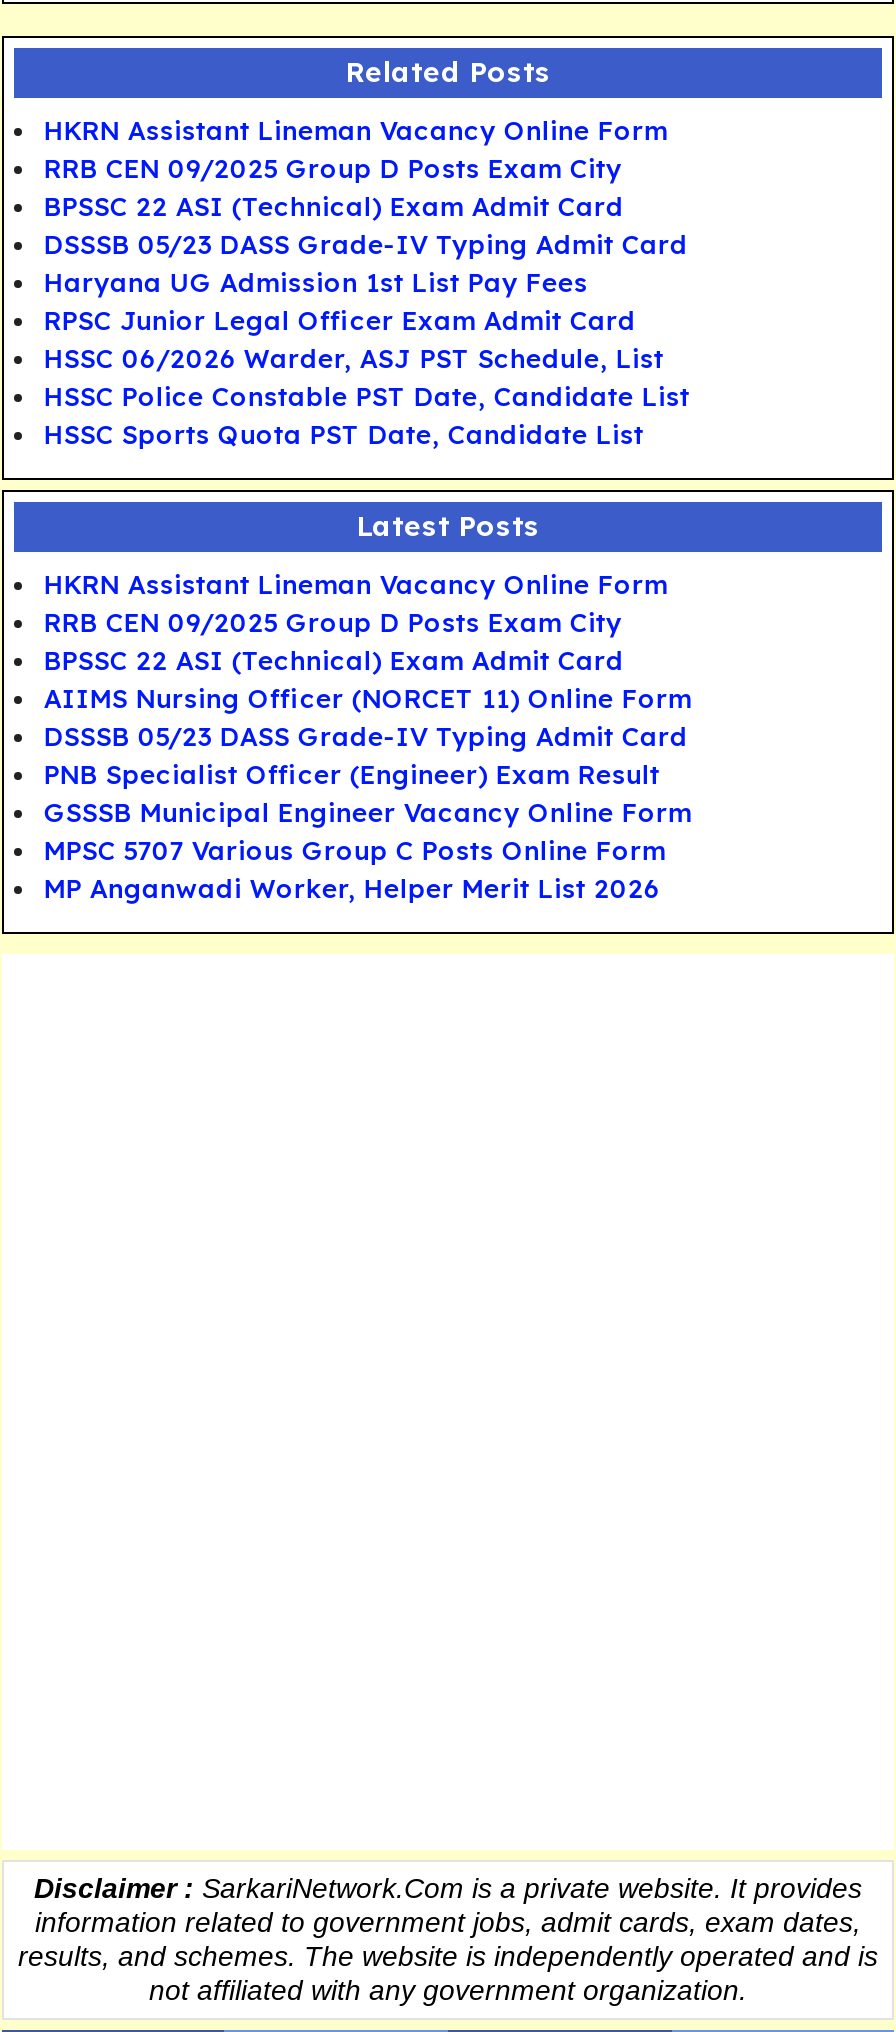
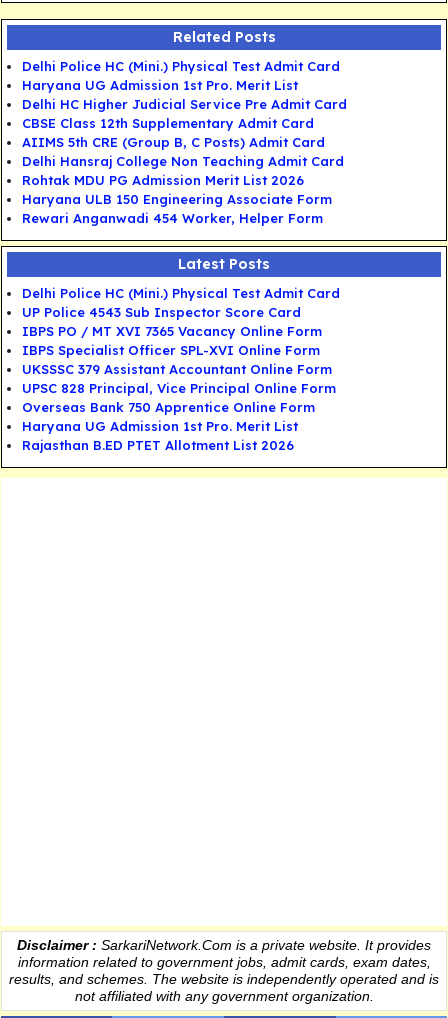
[44,114,690,450] HKRN Assistant Lineman Vacancy Online Form | RRB CEN 09/2025 Group D Posts Exam City | BPSSC 22 ASI (Technical) Exam Admit Card | DSSSB 05/23 DASS Grade-IV Typing Admit Card | Haryana UG Admission 1st List Pay Fees | RPSC Junior Legal Officer Exam Admit Card | HSSC 06/2026 Warder, ASJ PST Schedule, List | HSSC Police Constable PST Date, Candidate List | HSSC Sports Quota PST Date, Candidate List -> [22,58,347,226] Delhi Police HC (Mini.) Physical Test Admit Card | Haryana UG Admission 1st Pro. Merit List | Delhi HC Higher Judicial Service Pre Admit Card | CBSE Class 12th Supplementary Admit Card | AIIMS 5th CRE (Group B, C Posts) Admit Card | Delhi Hansraj College Non Teaching Admit Card | Rohtak MDU PG Admission Merit List 2026 | Haryana ULB 150 Engineering Associate Form | Rewari Anganwadi 454 Worker, Helper Form
[44,568,692,904] HKRN Assistant Lineman Vacancy Online Form | RRB CEN 09/2025 Group D Posts Exam City | BPSSC 22 ASI (Technical) Exam Admit Card | AIIMS Nursing Officer (NORCET 11) Online Form | DSSSB 05/23 DASS Grade-IV Typing Admit Card | PNB Specialist Officer (Engineer) Exam Result | GSSSB Municipal Engineer Vacancy Online Form | MPSC 5707 Various Group C Posts Online Form | MP Anganwadi Worker, Helper Merit List 2026 -> [22,285,340,453] Delhi Police HC (Mini.) Physical Test Admit Card | UP Police 4543 Sub Inspector Score Card | IBPS PO / MT XVI 7365 Vacancy Online Form | IBPS Specialist Officer SPL-XVI Online Form | UKSSSC 379 Assistant Accountant Online Form | UPSC 828 Principal, Vice Principal Online Form | Overseas Bank 750 Apprentice Online Form | Haryana UG Admission 1st Pro. Merit List | Rajasthan B.ED PTET Allotment List 2026

